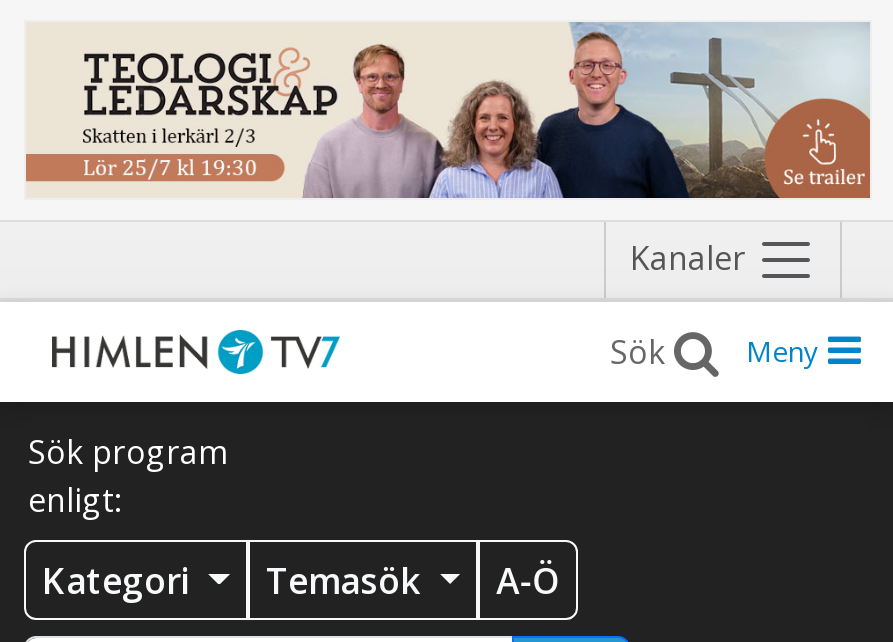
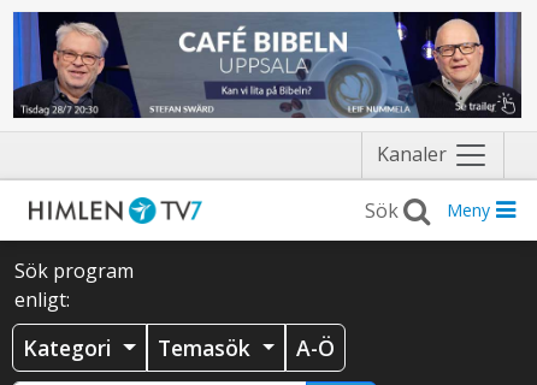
[24,22,872,200] [image] -> [12,11,523,119] [image]

